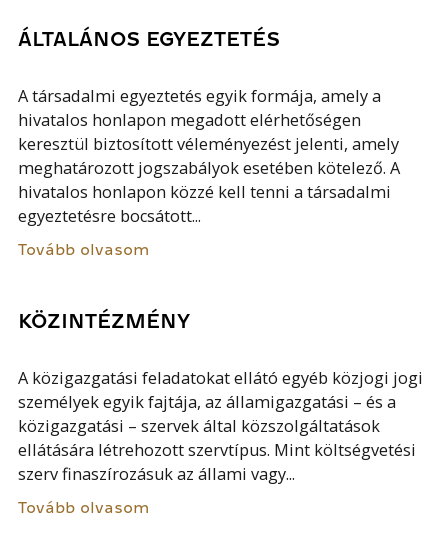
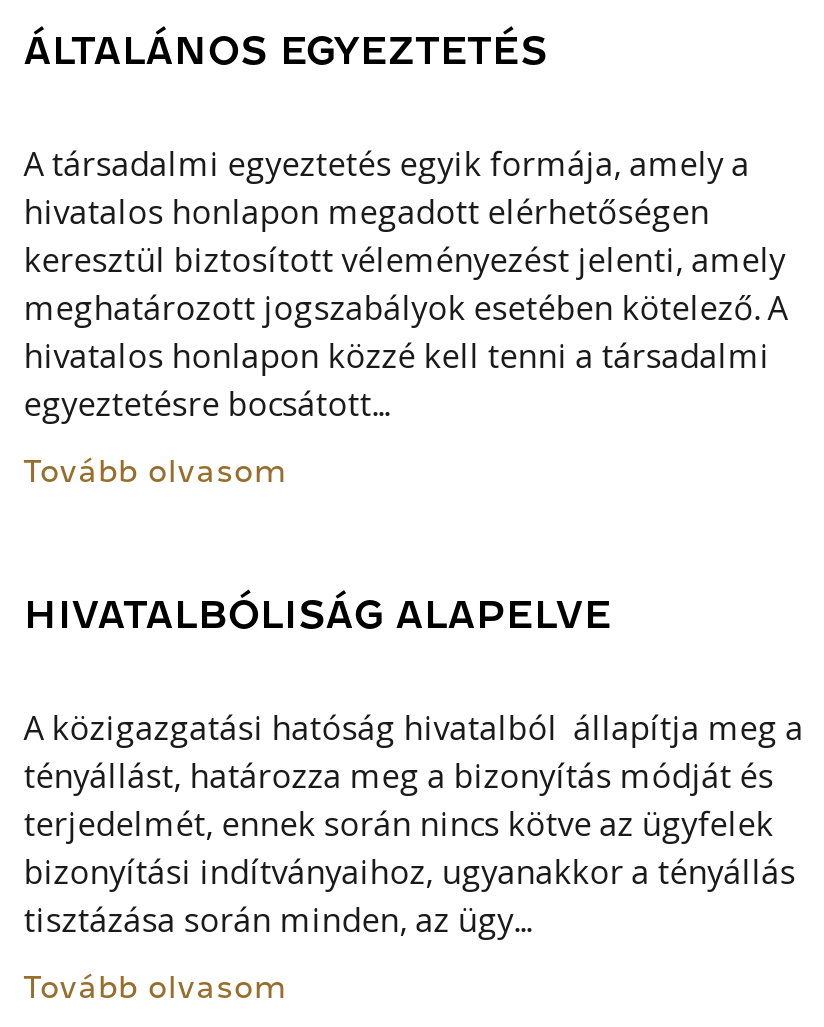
[18,311,190,331] KÖZINTÉZMÉNY -> [24,594,612,634] HIVATALBÓLISÁG ALAPELVE
[18,367,423,485] A közigazgatási feladatokat ellátó egyéb közjogi jogi | személyek egyik fajtája, az államigazgatási – és a | közigazgatási – szervek által közszolgáltatások | ellátására létrehozott szervtípus. Mint költségvetési | szerv finaszírozásuk az állami vagy... -> [24,705,804,941] A közigazgatási hatóság hivatalból állapítja meg a | tényállást, határozza meg a bizonyítás módját és | terjedelmét, ennek során nincs kötve az ügyfelek | bizonyítási indítványaihoz, ugyanakkor a tényállás | tisztázása során minden, az ügy...

